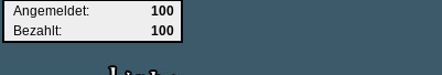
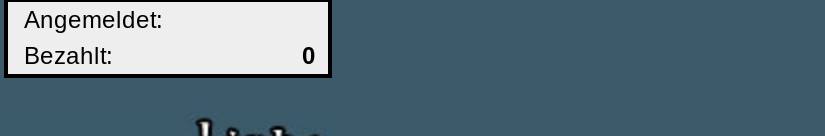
[151,3,174,19] 100 -> none
[151,23,174,39] 100 -> [302,42,316,70] 0

